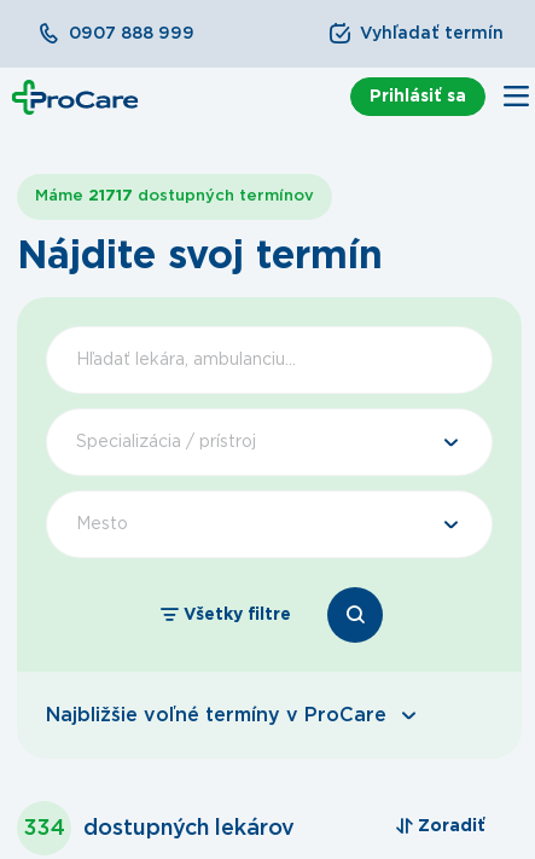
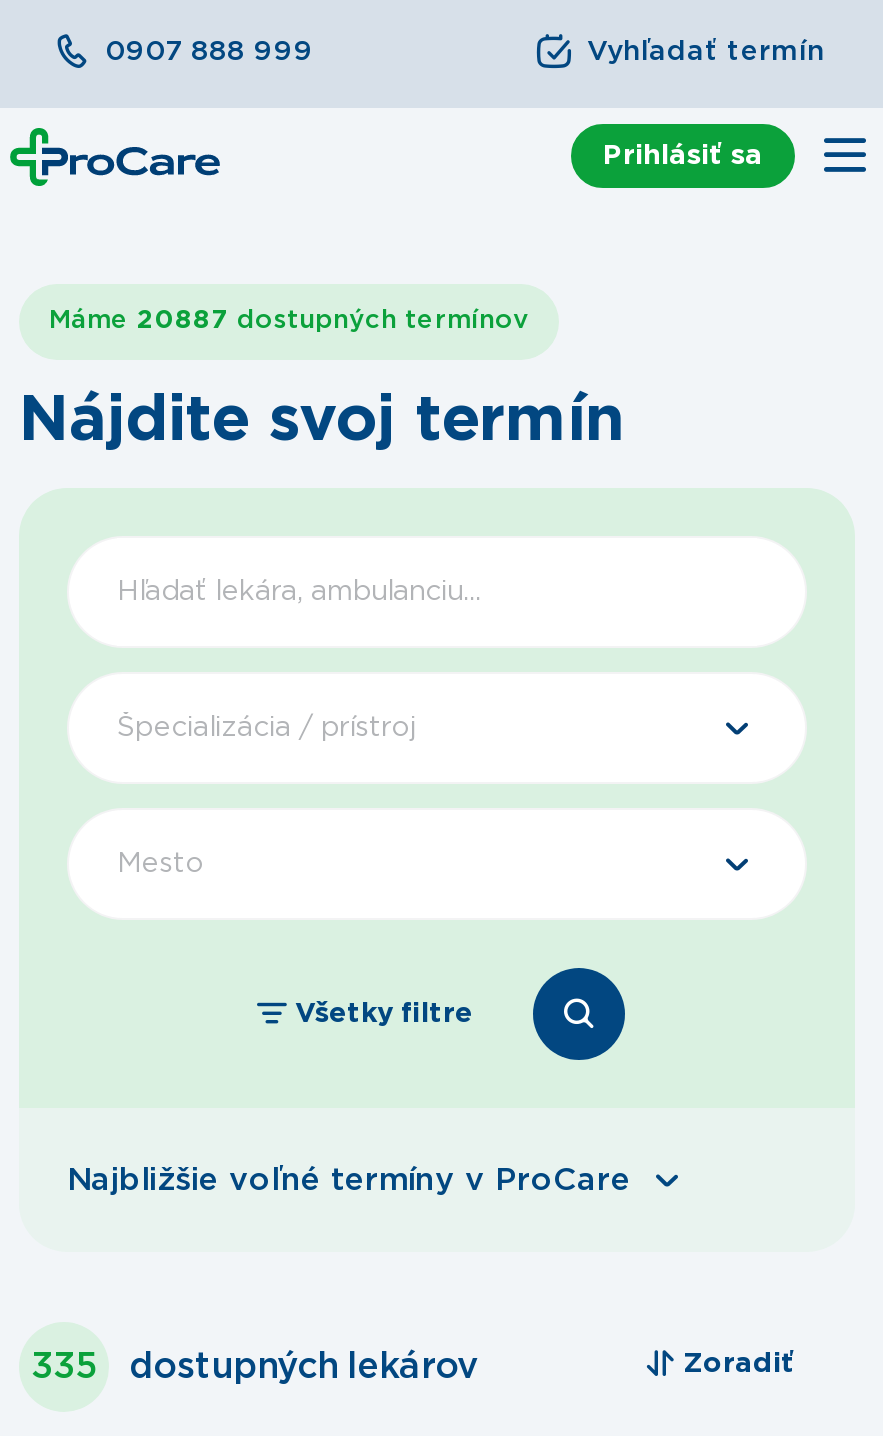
[35,188,314,204] Máme 21717 dostupných termínov -> [49,308,529,334] Máme 20887 dostupných termínov
[24,817,295,839] 334 dostupných lekárov -> [31,1349,479,1385] 335 dostupných lekárov

